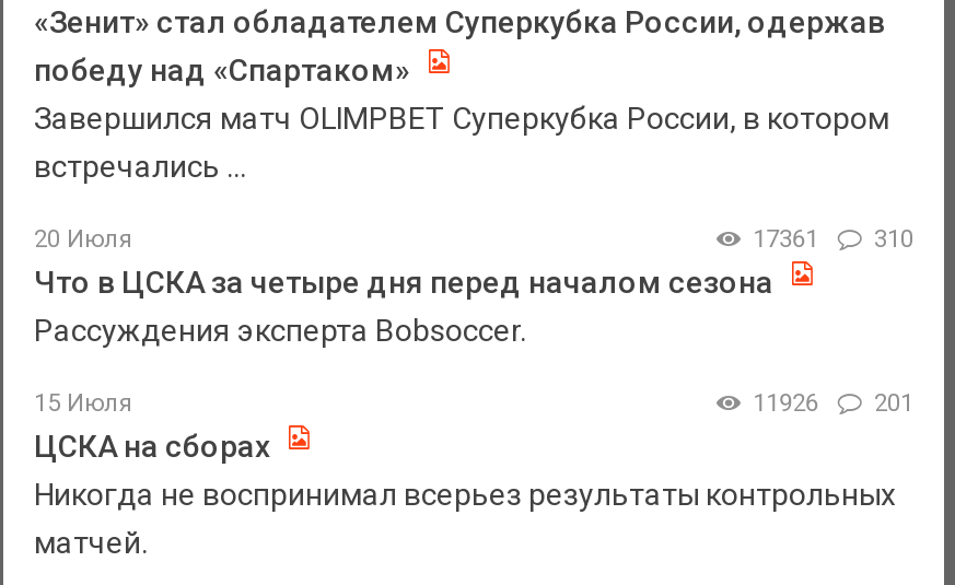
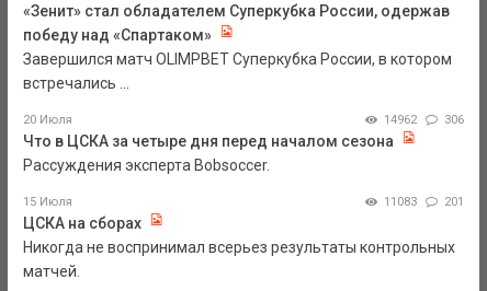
[753,226,825,255] 17361 -> [384,113,420,127] 14962
[874,226,913,255] 310 -> [444,113,464,127] 306
[753,390,913,419] 11926 201 -> [384,195,464,209] 11083 201

